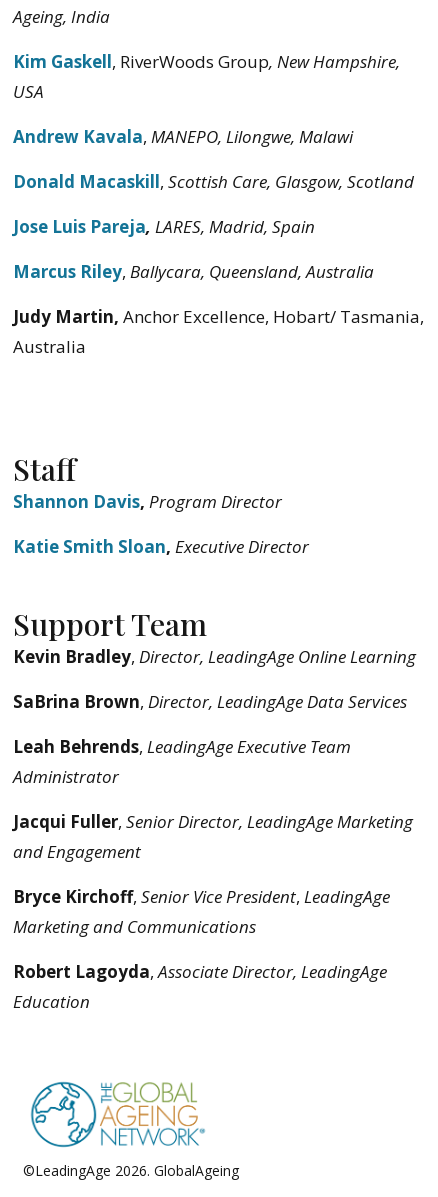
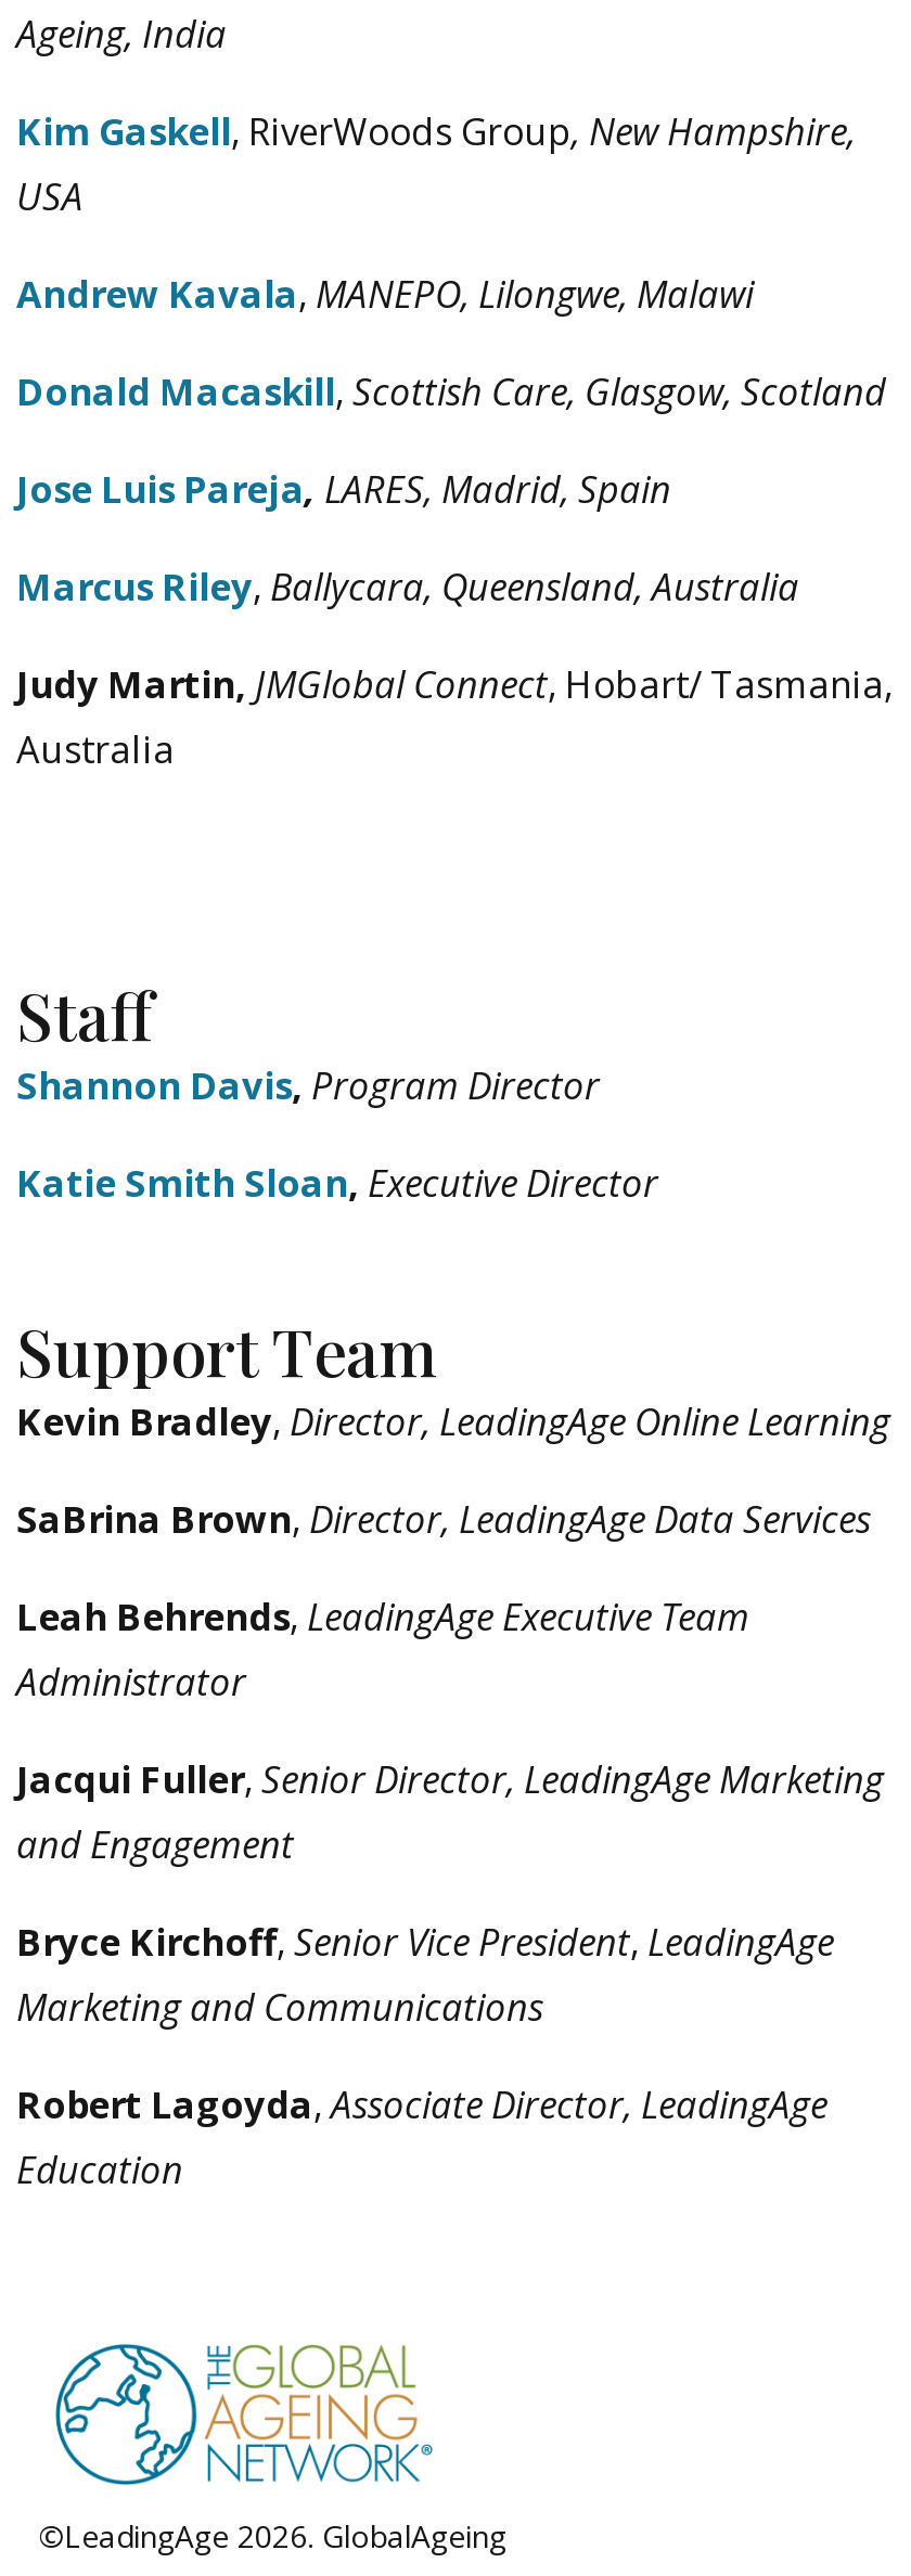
[13,305,424,328] Judy Martin, Anchor Excellence, Hobart/ Tasmania, -> [16,660,893,709] Judy Martin, JMGlobal Connect, Hobart/ Tasmania,

